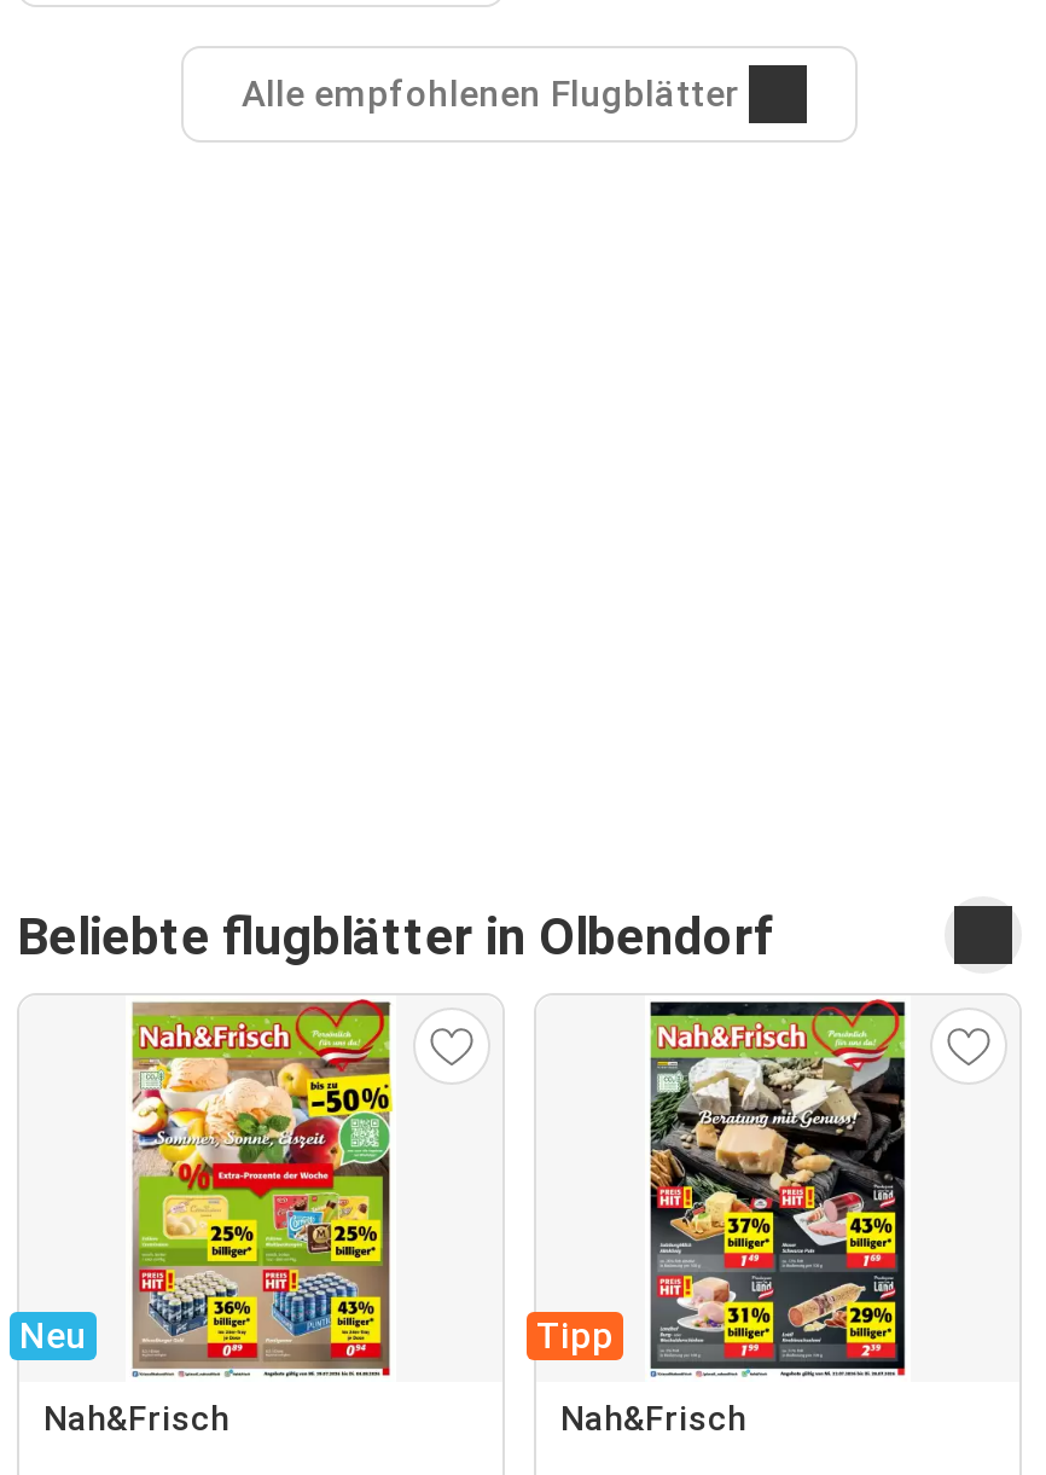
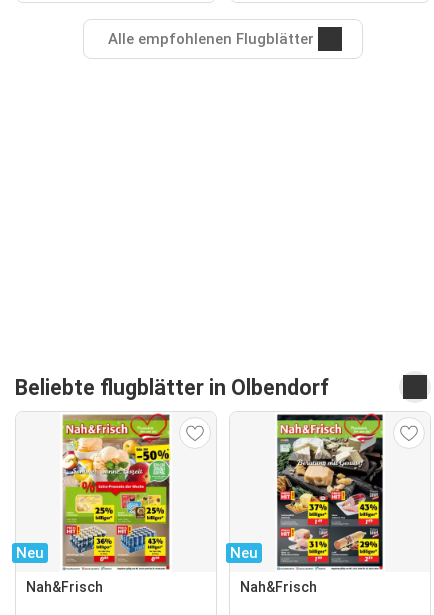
[536,1314,614,1358] Tipp -> [230,544,258,562] Neu

